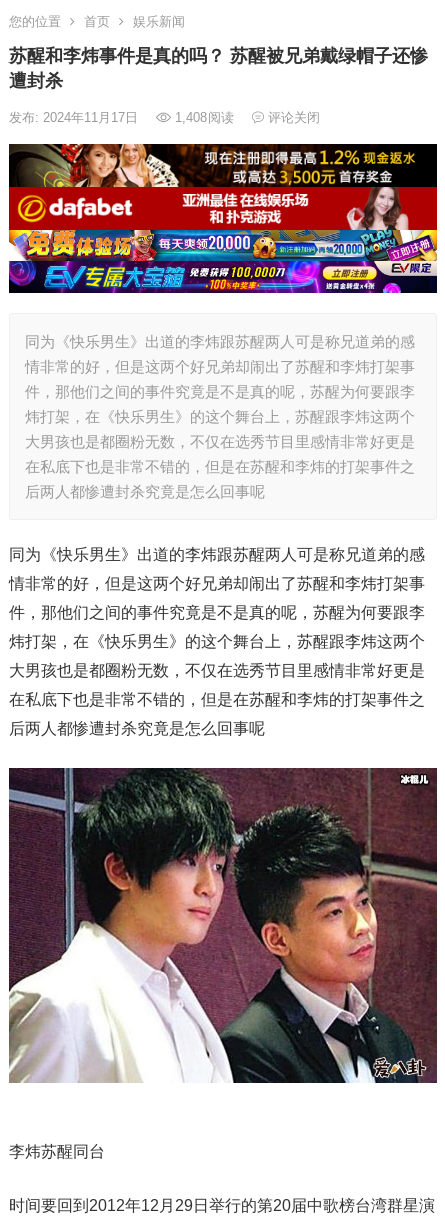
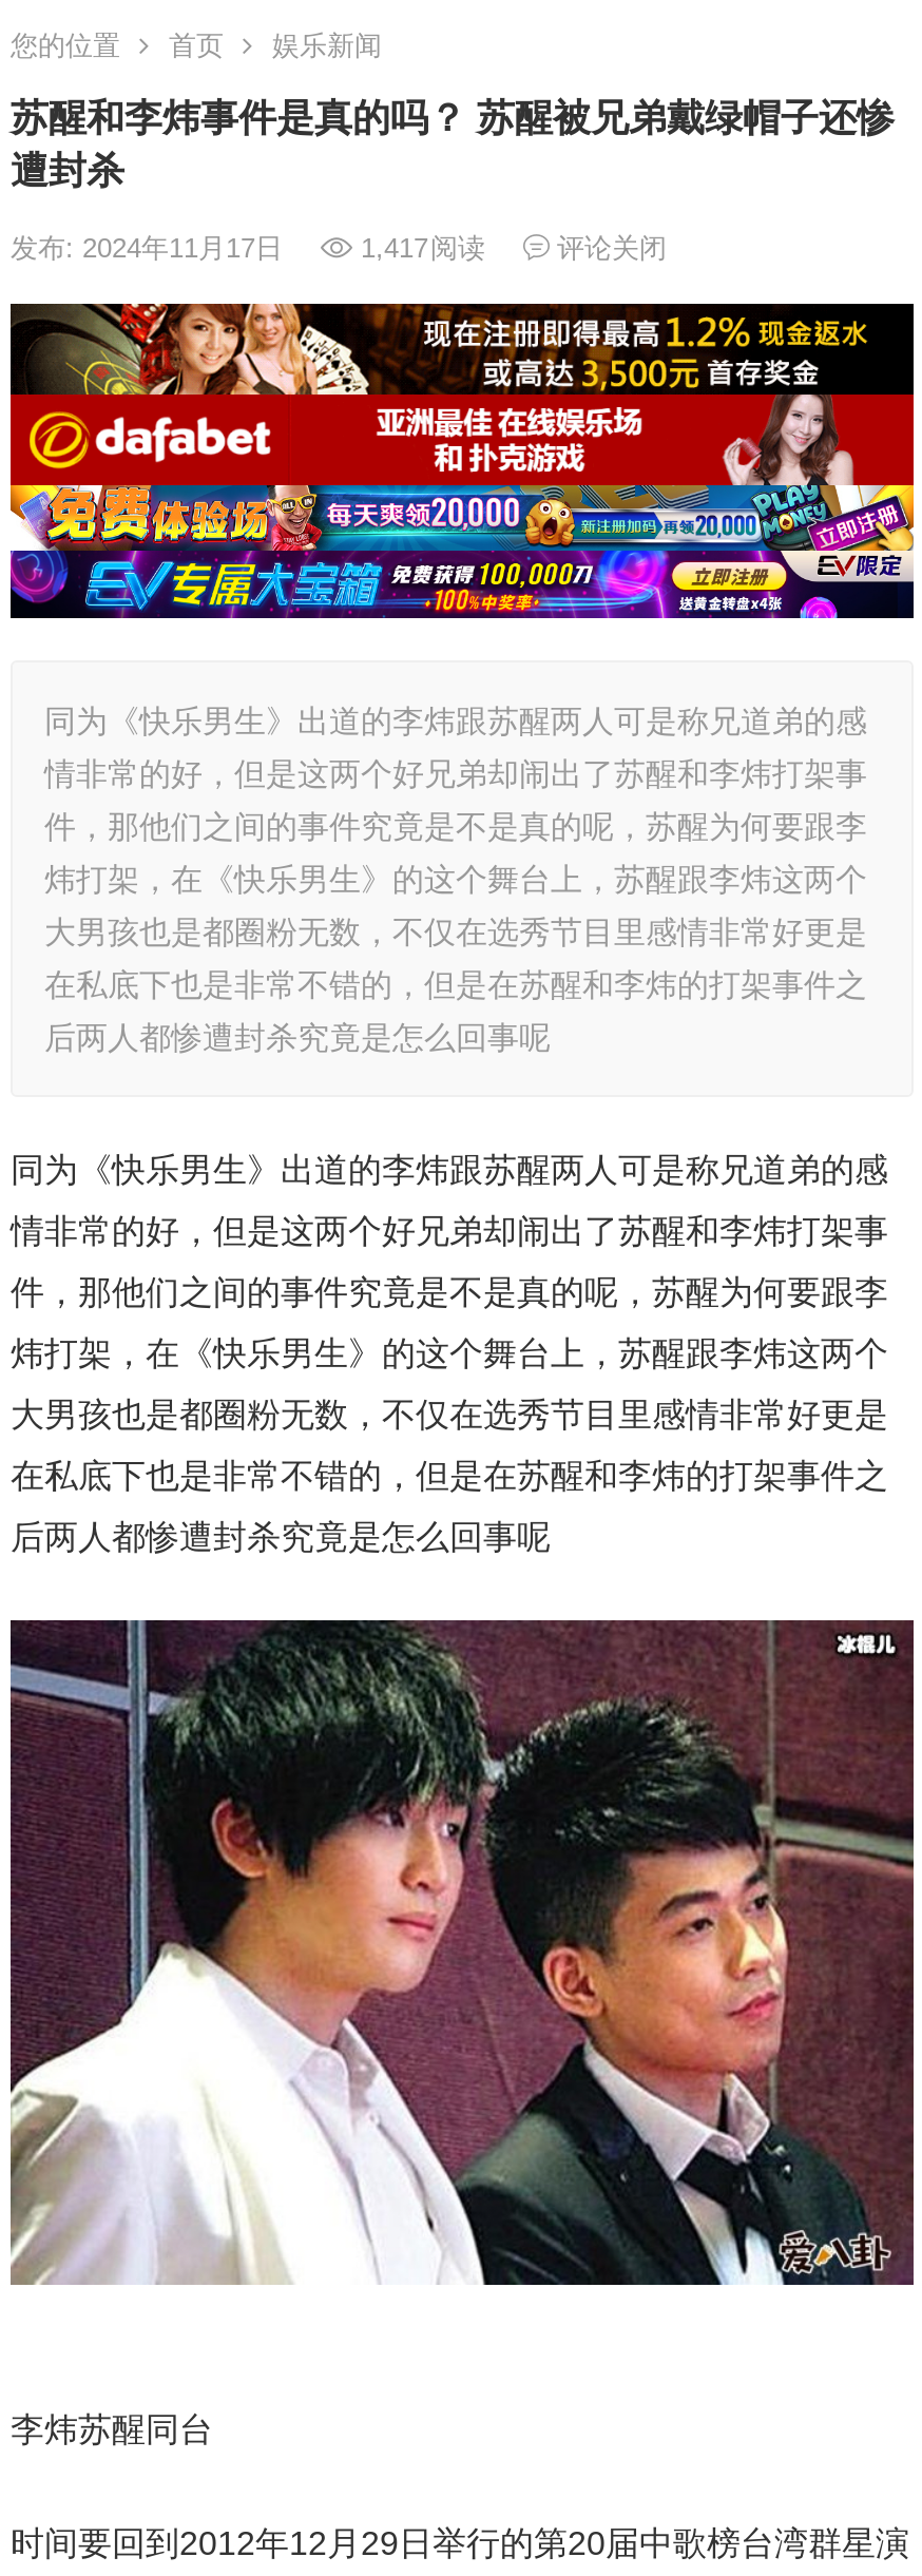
[9,110,320,125] 发布: 2024年11月17日 1,408阅读 评论关闭 -> [11,232,667,264] 发布: 2024年11月17日 1,417阅读 评论关闭

